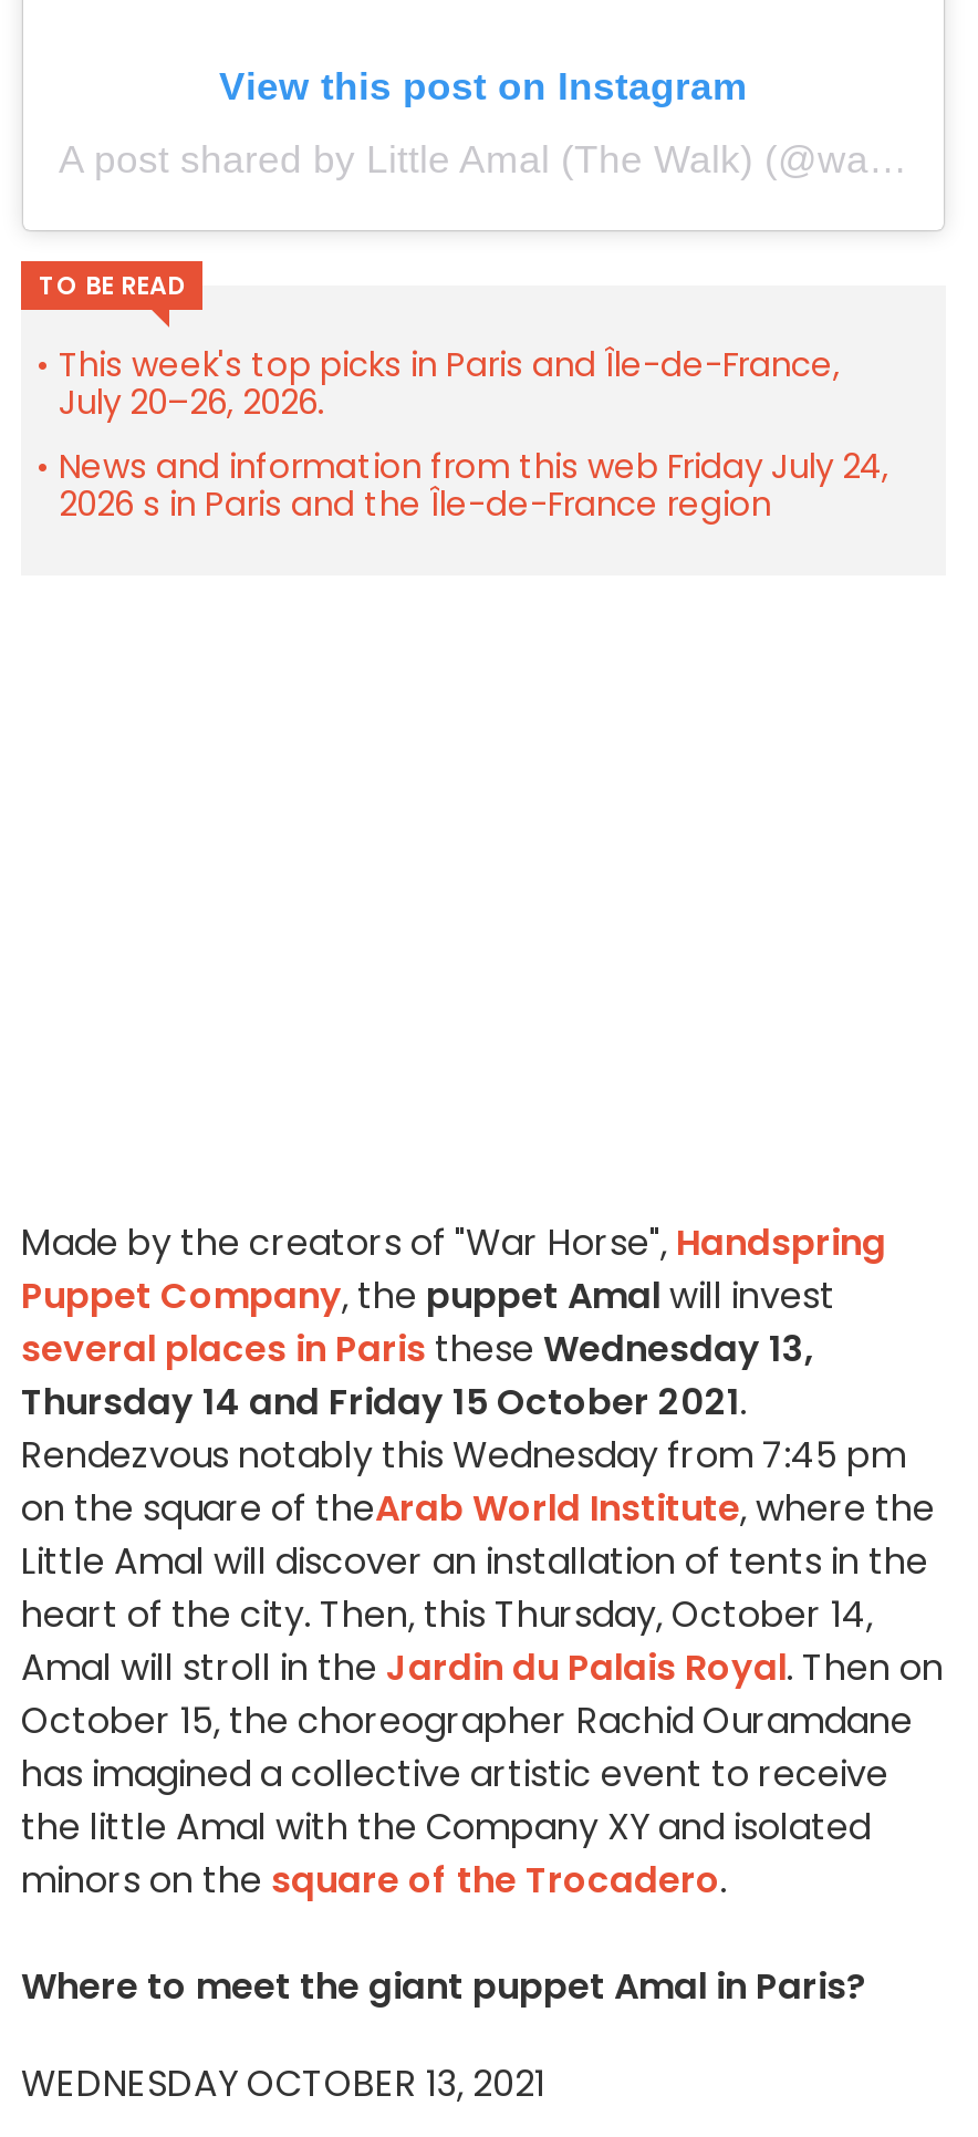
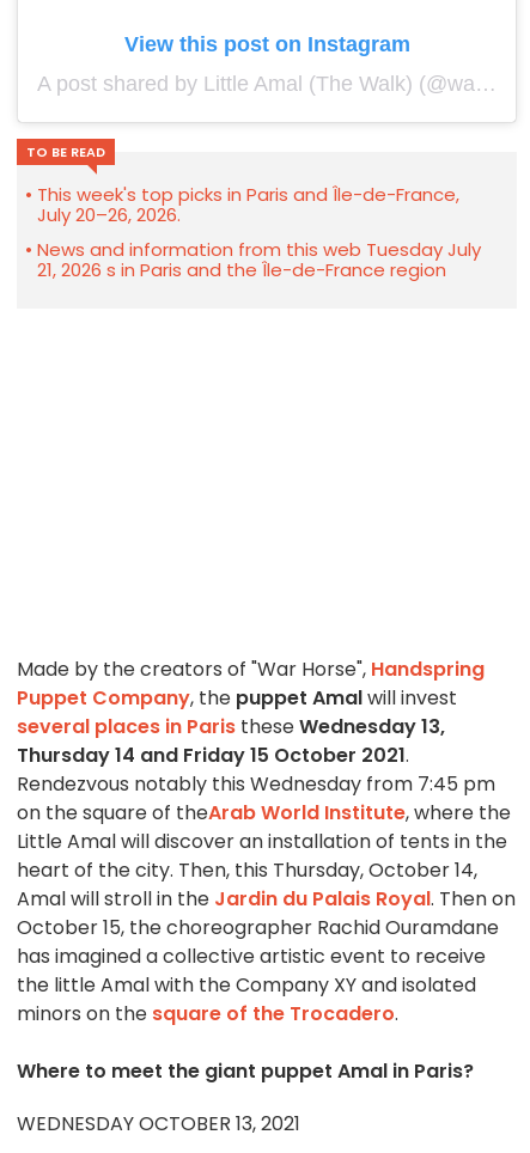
[59,444,888,528] News and information from this web Friday July 24, | 2026 s in Paris and the Île-de-France region -> [37,237,481,283] News and information from this web Tuesday July | 21, 2026 s in Paris and the Île-de-France region

